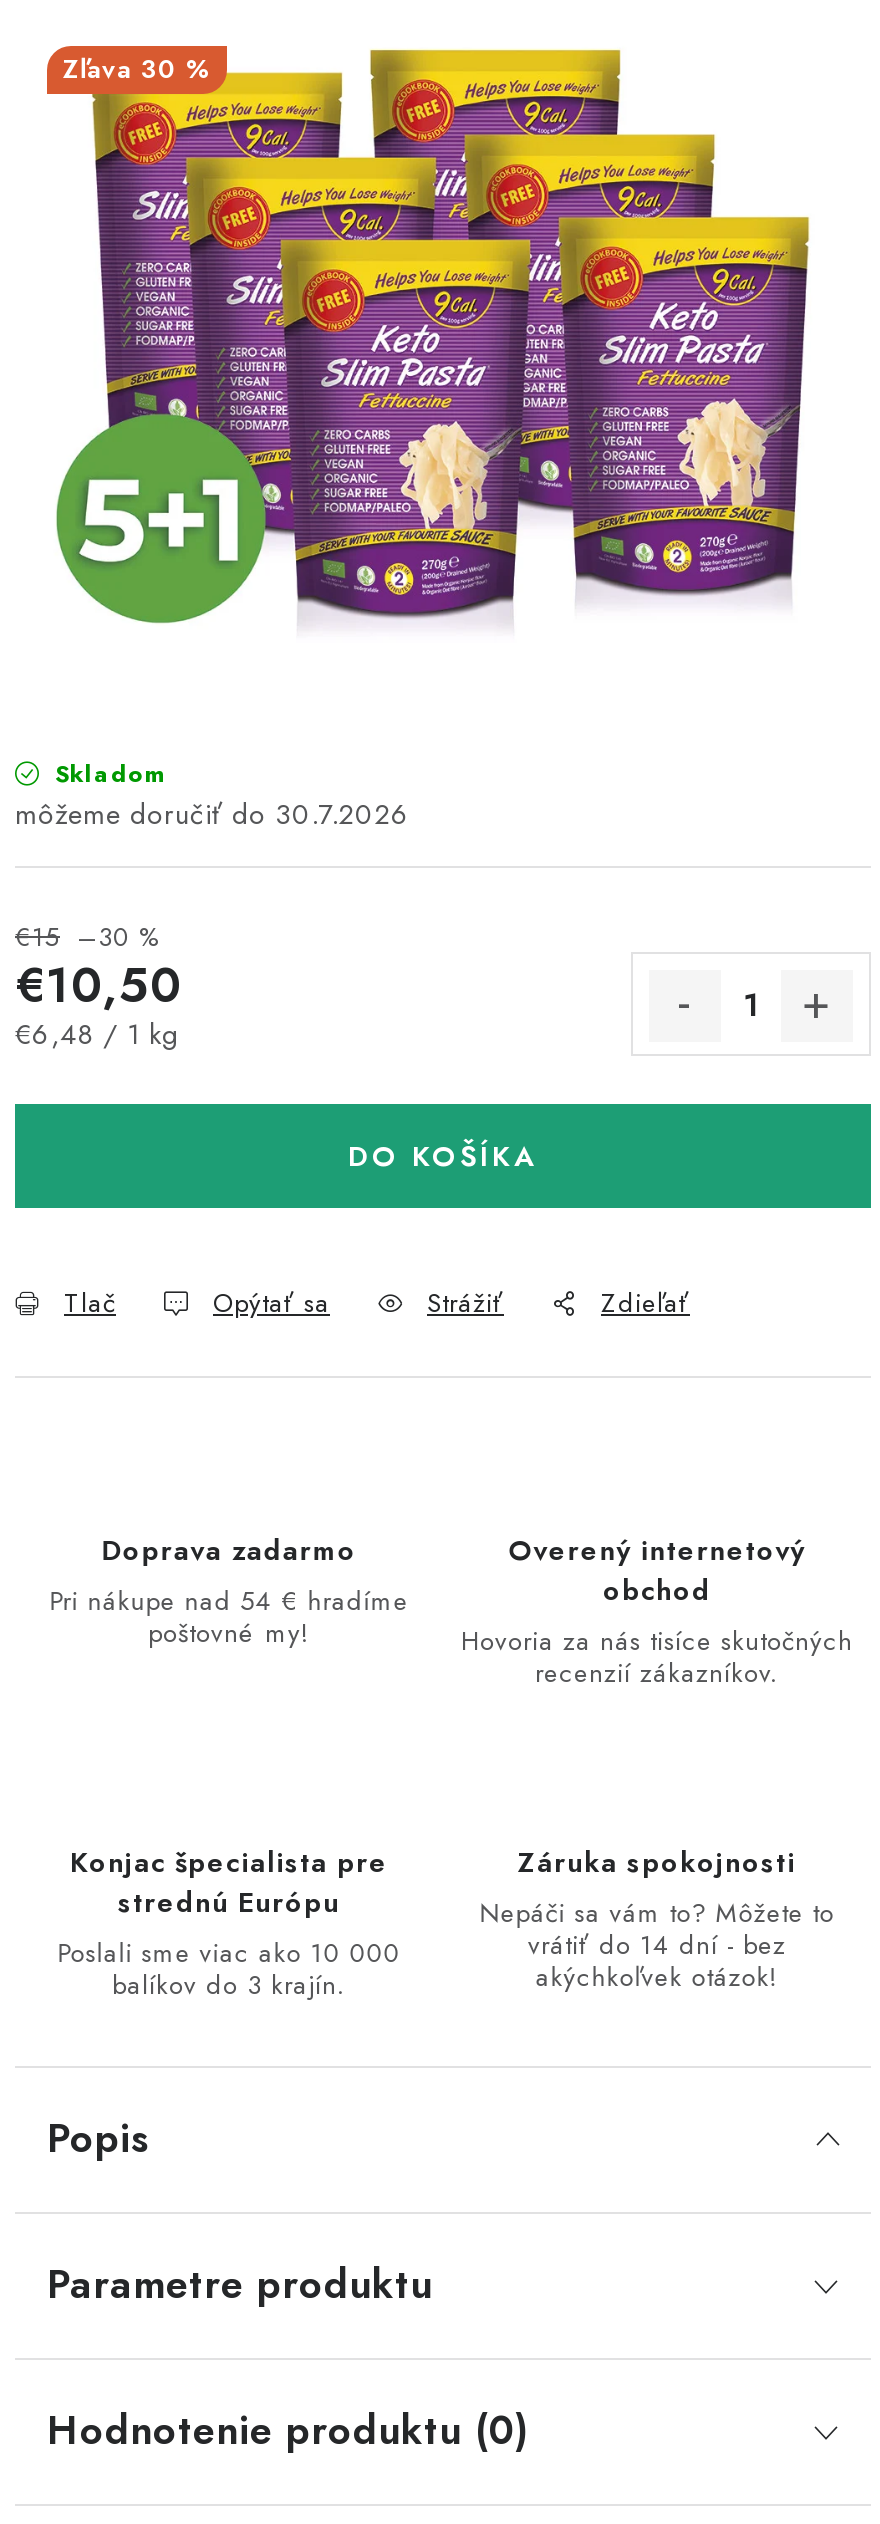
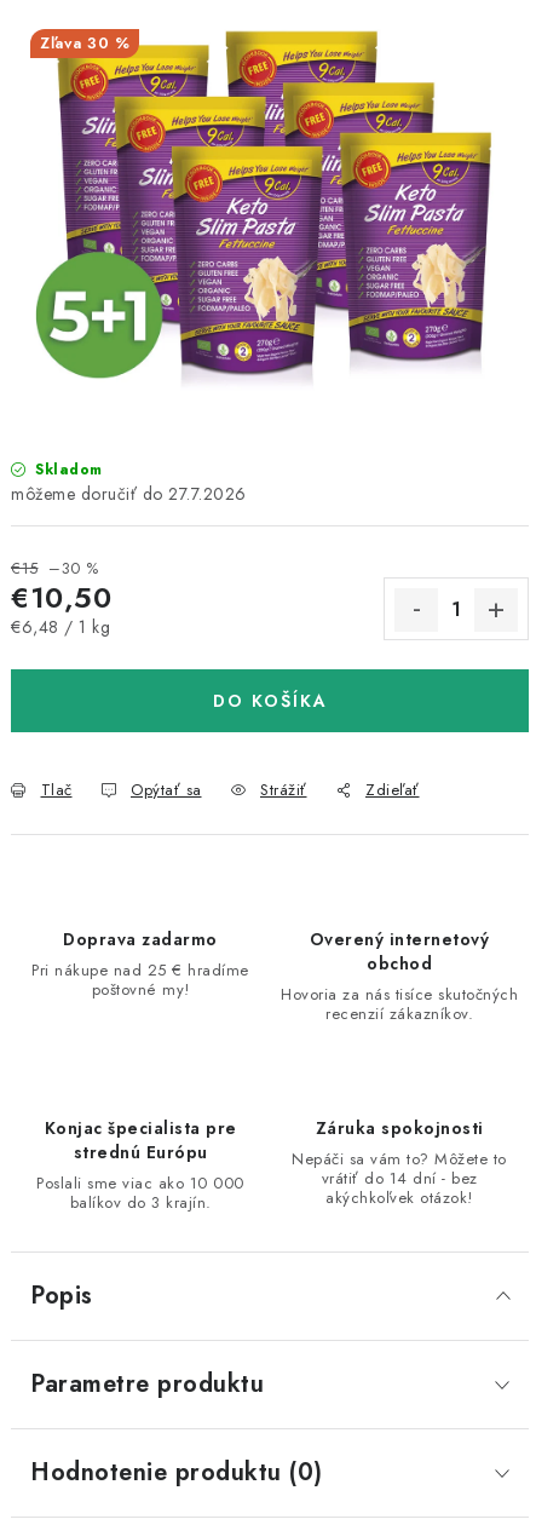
[275,794,410,834] 30.7.2026 -> [168,482,246,506] 27.7.2026
[49,1582,409,1620] Pri nákupe nad 54 € hradíme -> [32,959,249,982] Pri nákupe nad 25 € hradíme

